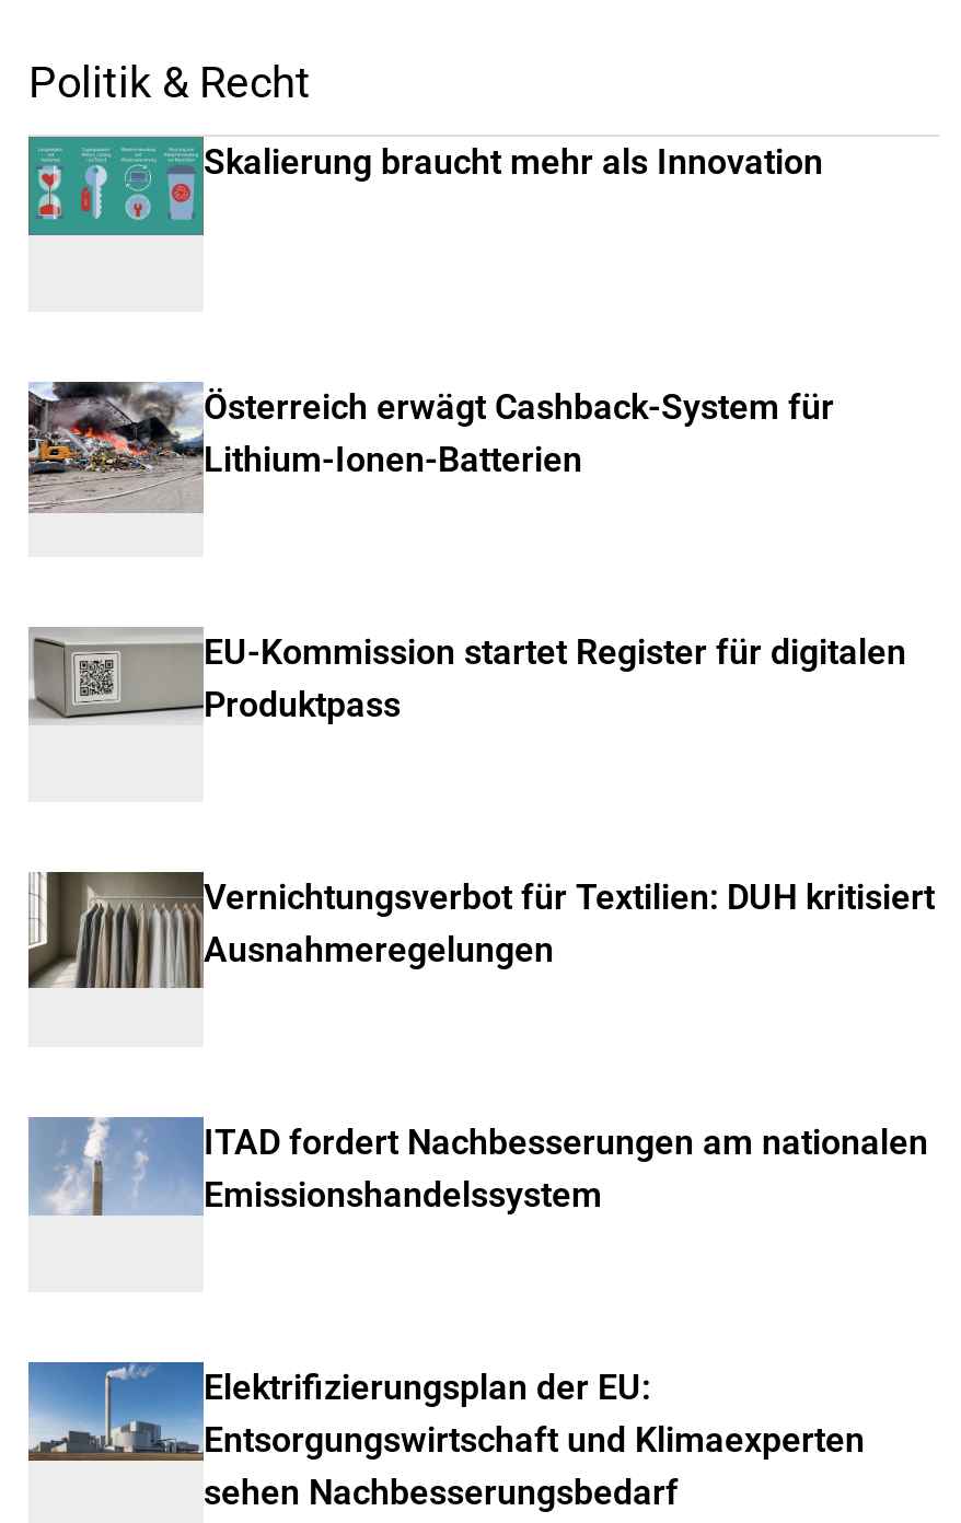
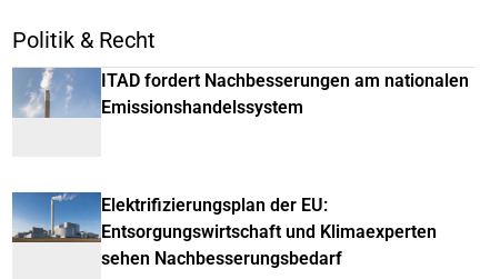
[28,135,823,237] [image] | Skalierung braucht mehr als Innovation -> none
[26,380,834,515] [image] | Österreich erwägt Cashback-System für | Lithium-Ionen-Batterien -> none
[28,627,906,725] [image] | EU-Kommission startet Register für digitalen | Produktpass -> none
[26,870,935,990] [image] | Vernichtungsverbot für Textilien: DUH kritisiert | Ausnahmeregelungen -> none

